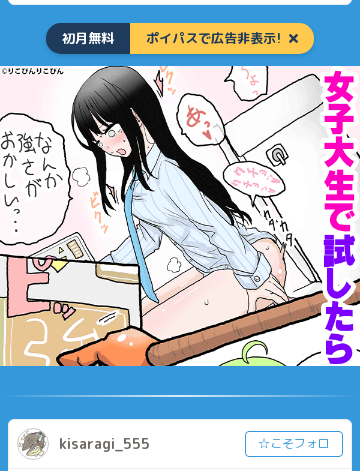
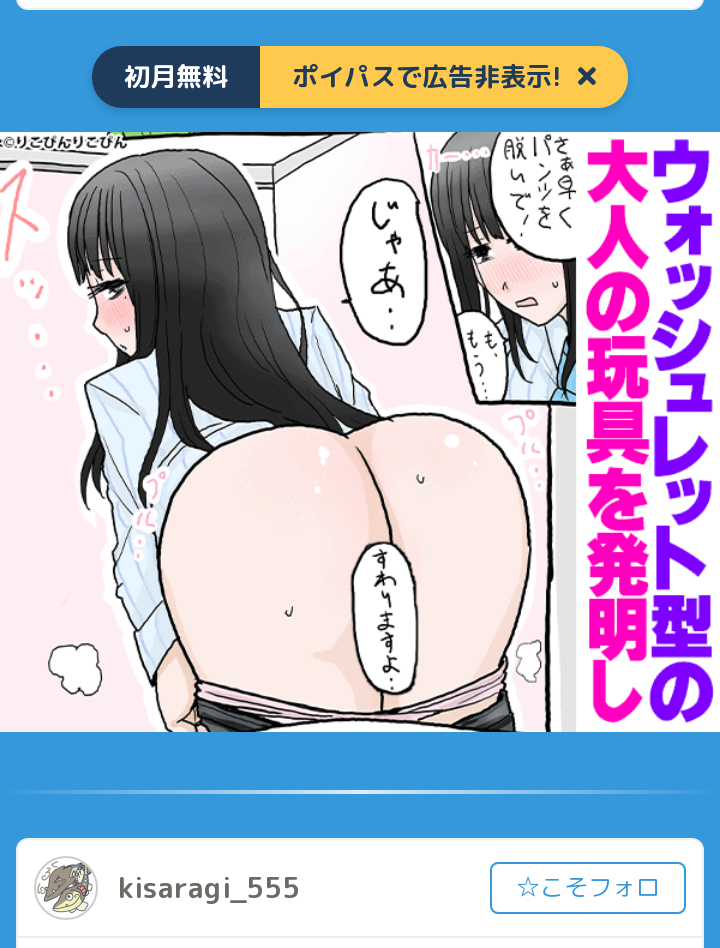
[3,65,357,367] [image] -> [6,130,714,734] [image]

